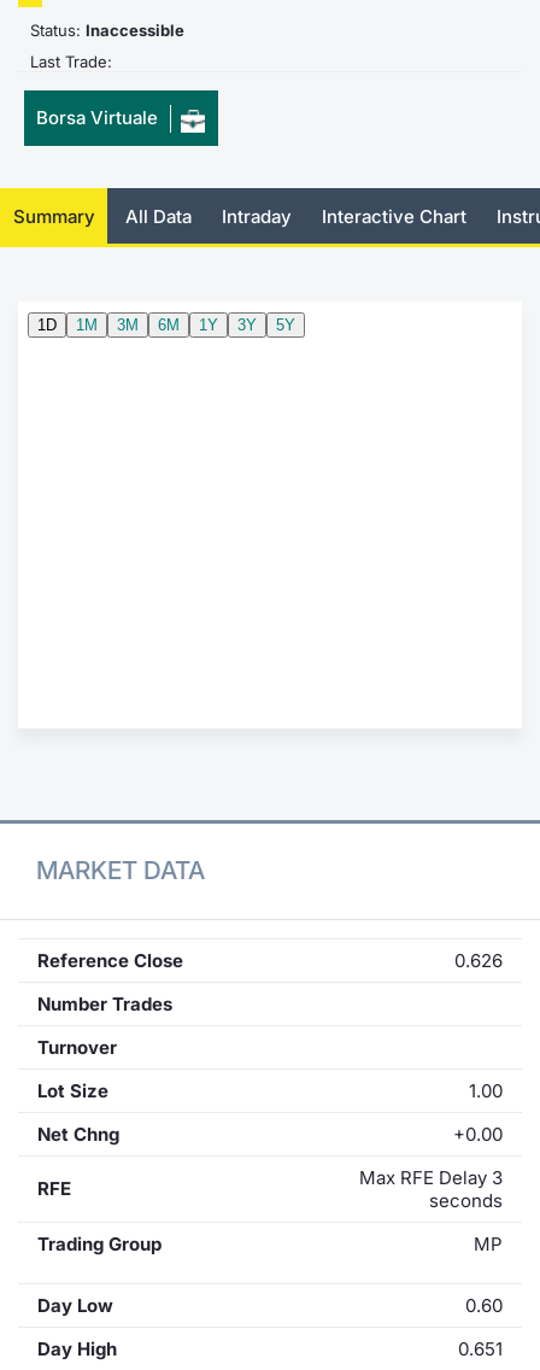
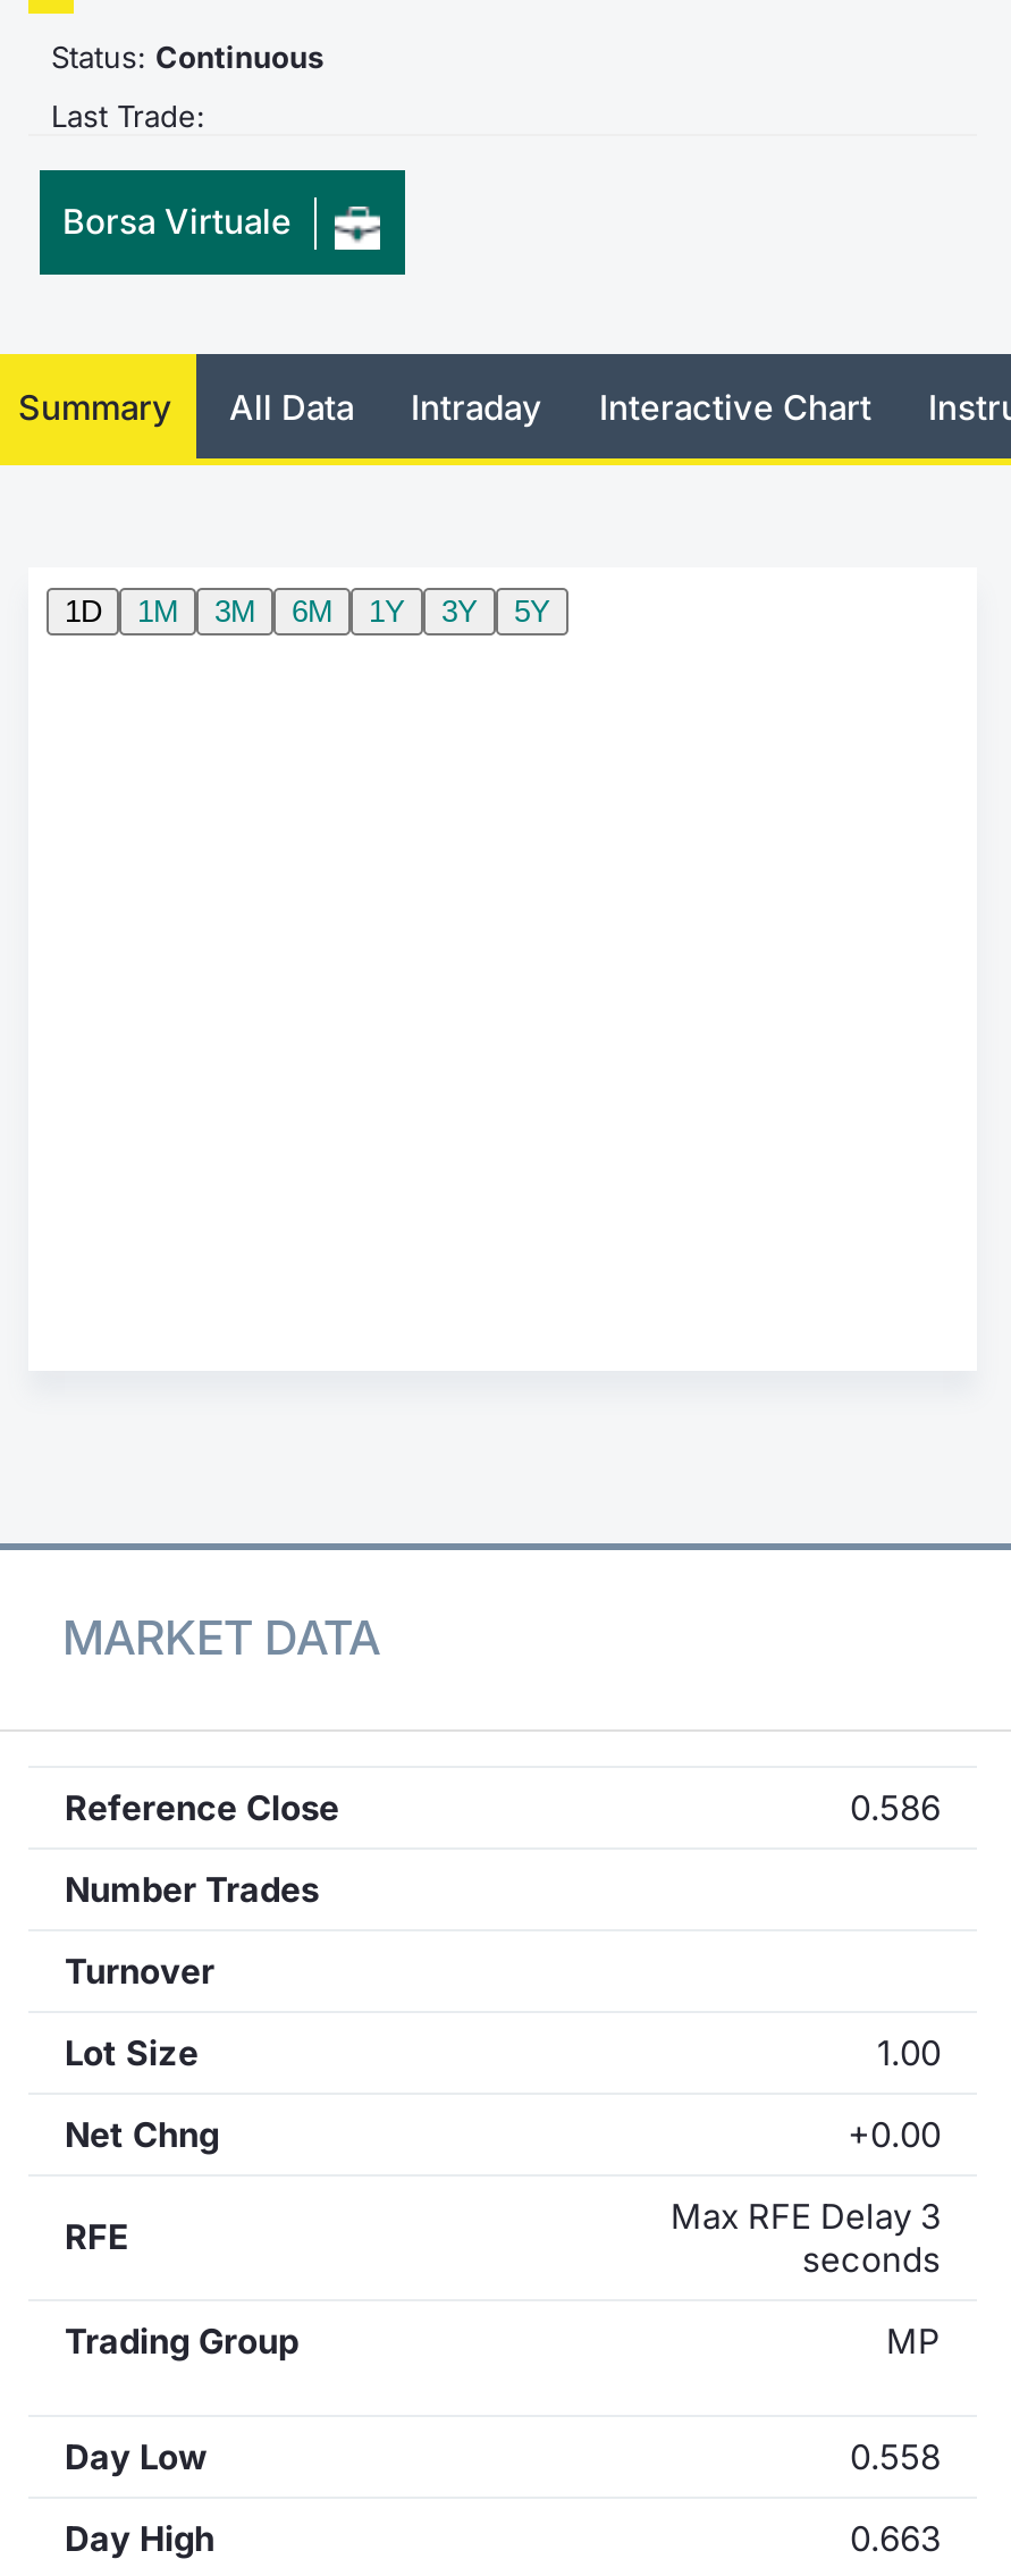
[30,21,184,40] Status: Inaccessible -> [51,39,323,75] Status: Continuous
[454,949,503,971] 0.626 -> [850,1785,941,1828] 0.586
[465,1293,503,1316] 0.60 -> [850,2434,941,2477] 0.558
[458,1337,503,1360] 0.651 -> [850,2516,941,2559] 0.663

